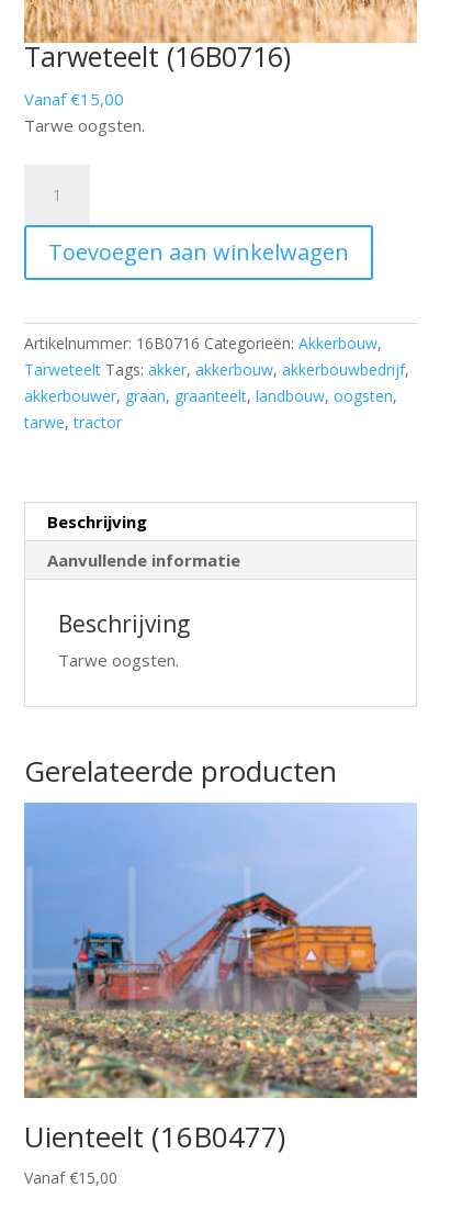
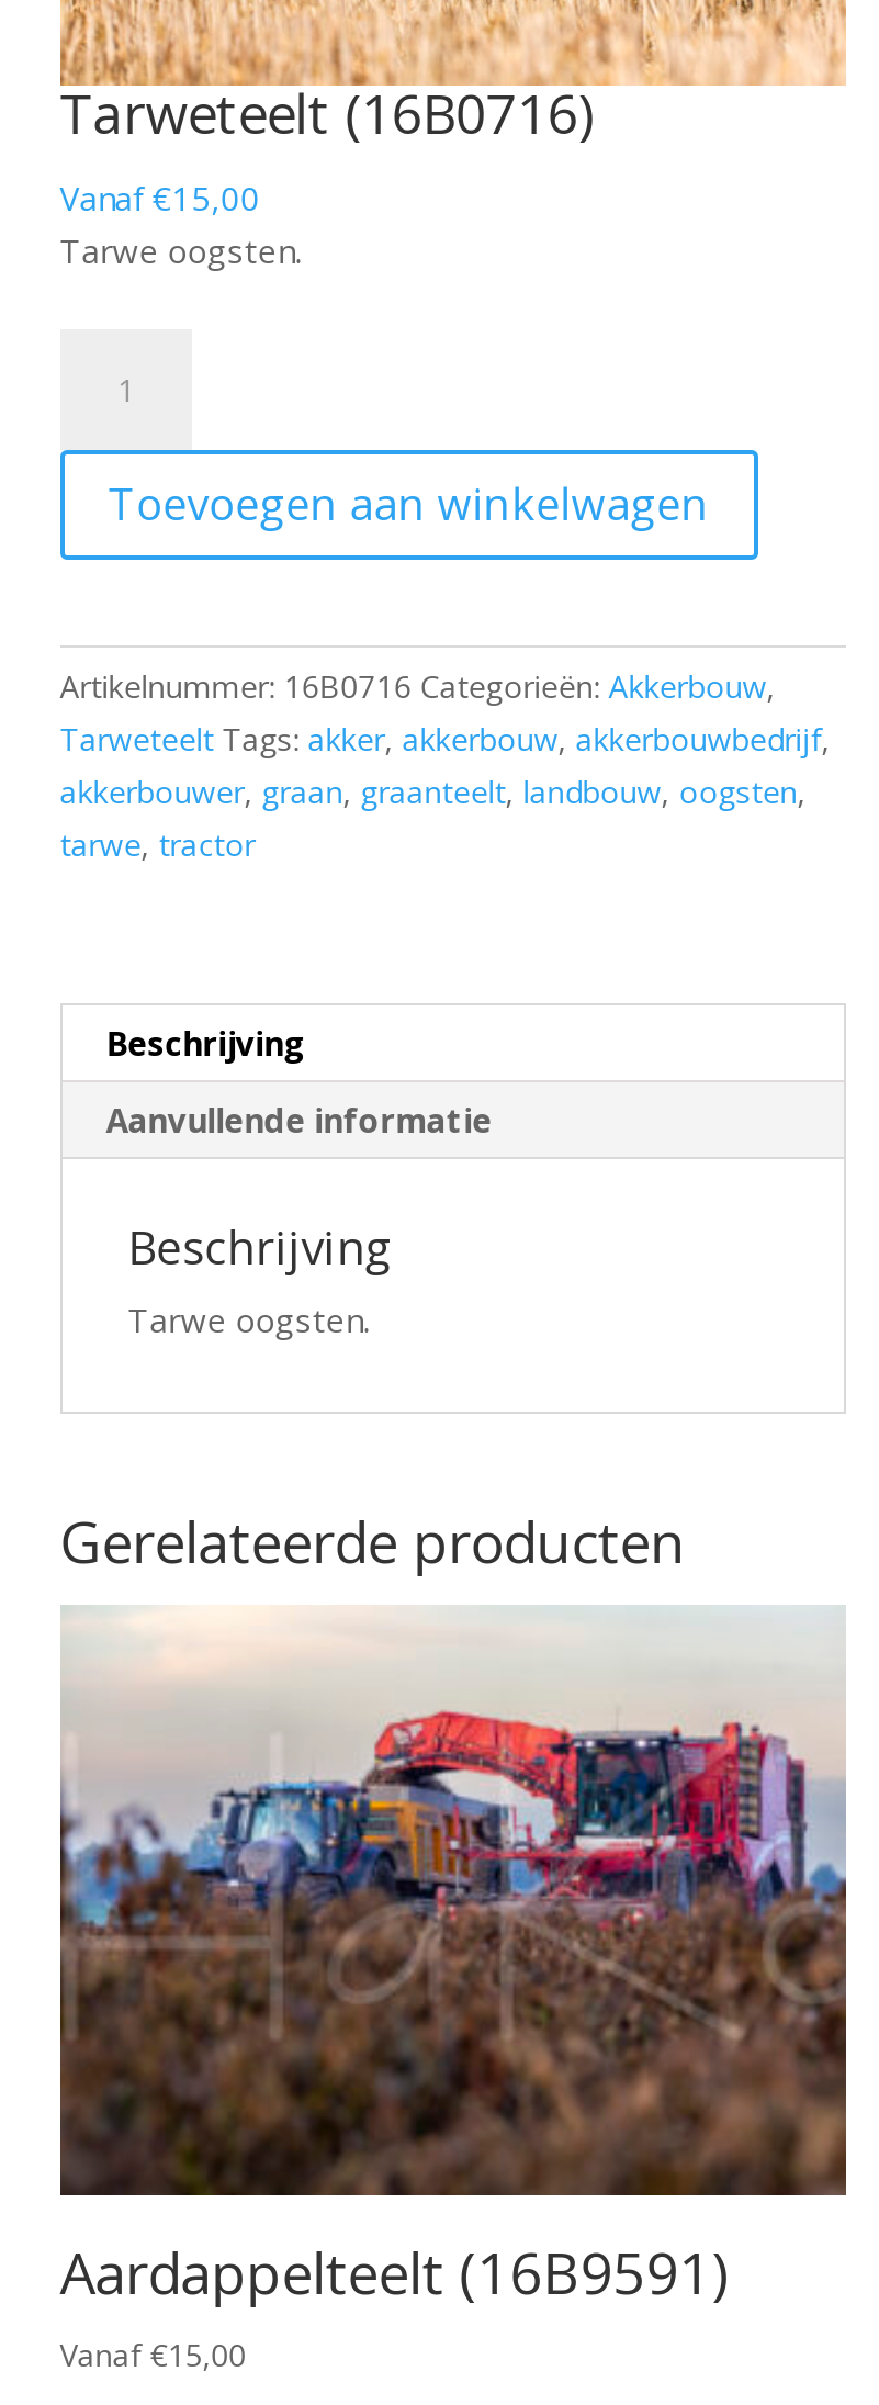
[23,802,418,1156] [image] | Uienteelt (16B0477) -> [58,1605,848,2311] [image] | Aardappelteelt (16B9591)

